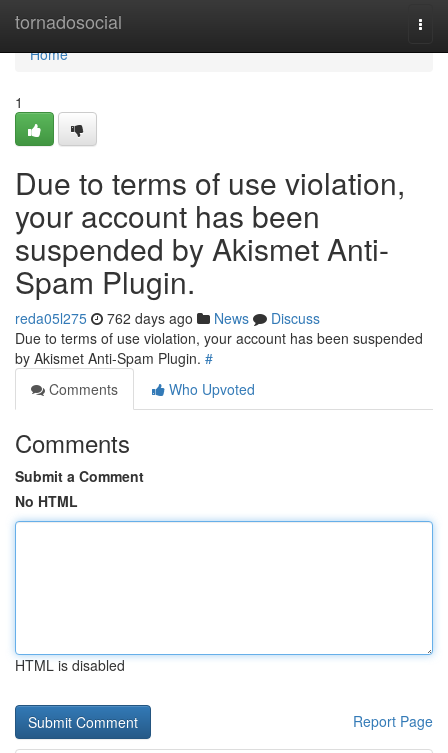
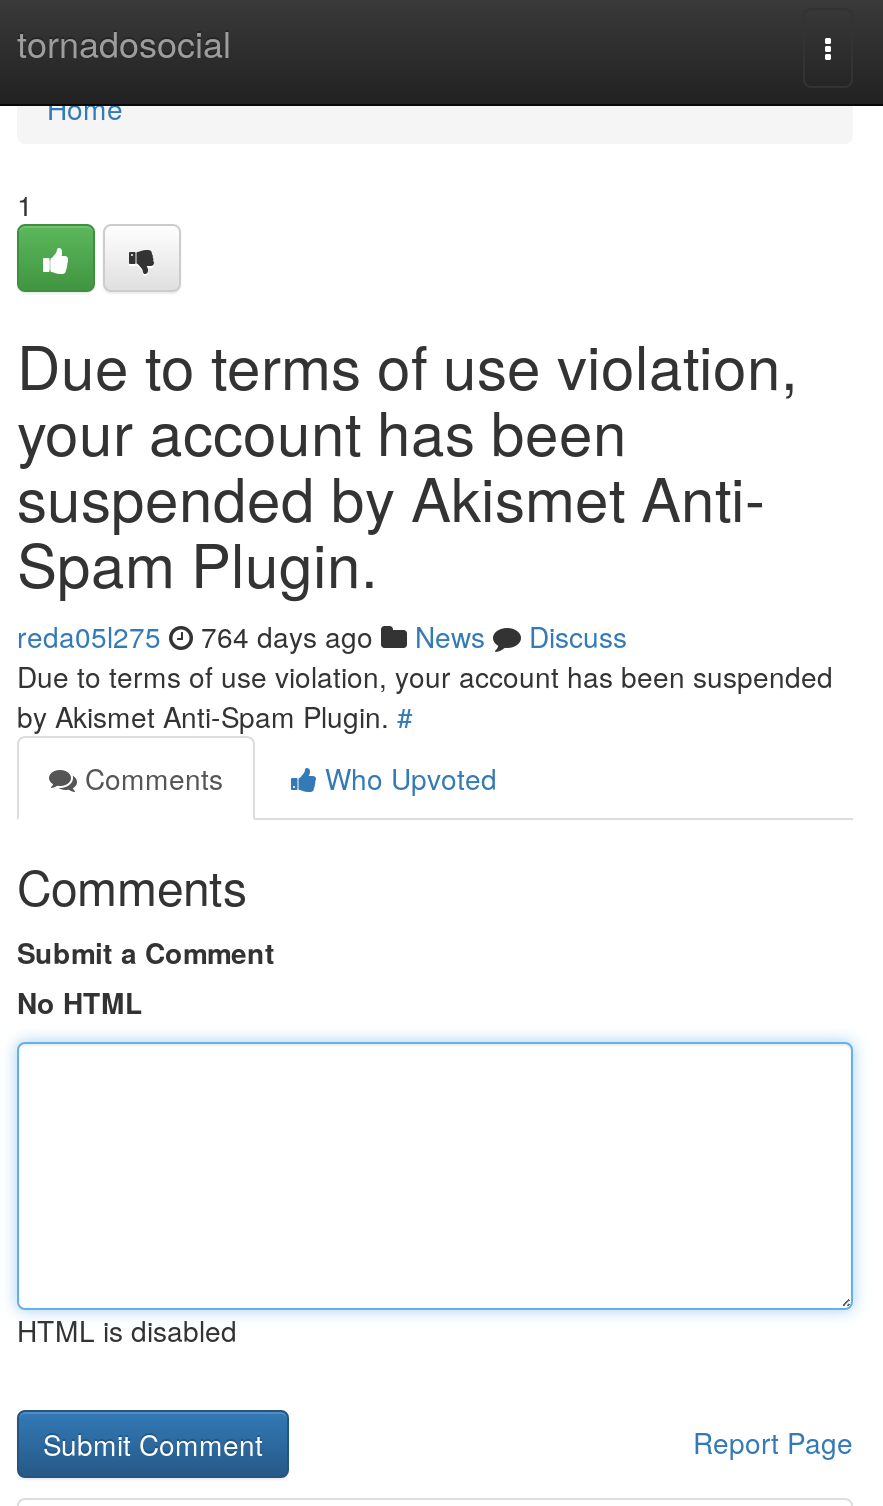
[15,308,320,328] reda05l275 762 days ago News Discuss -> [17,616,627,656] reda05l275 764 days ago News Discuss

